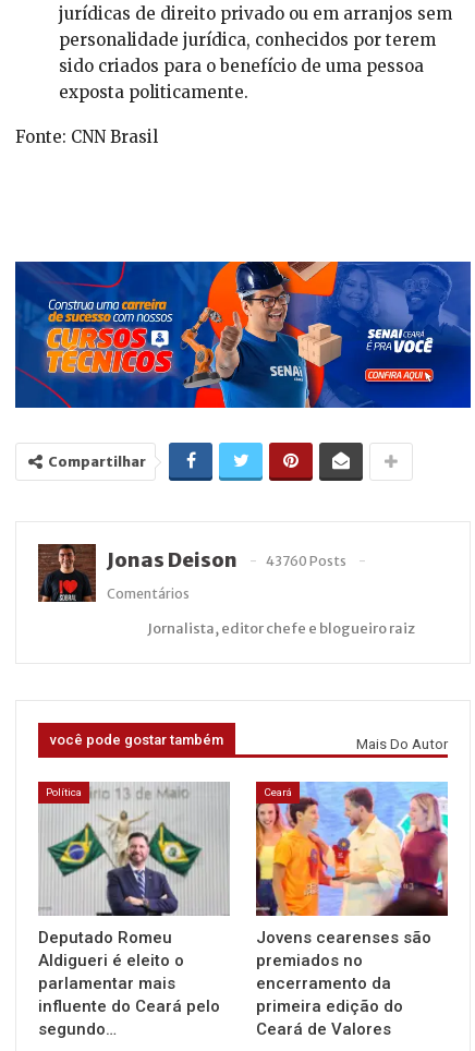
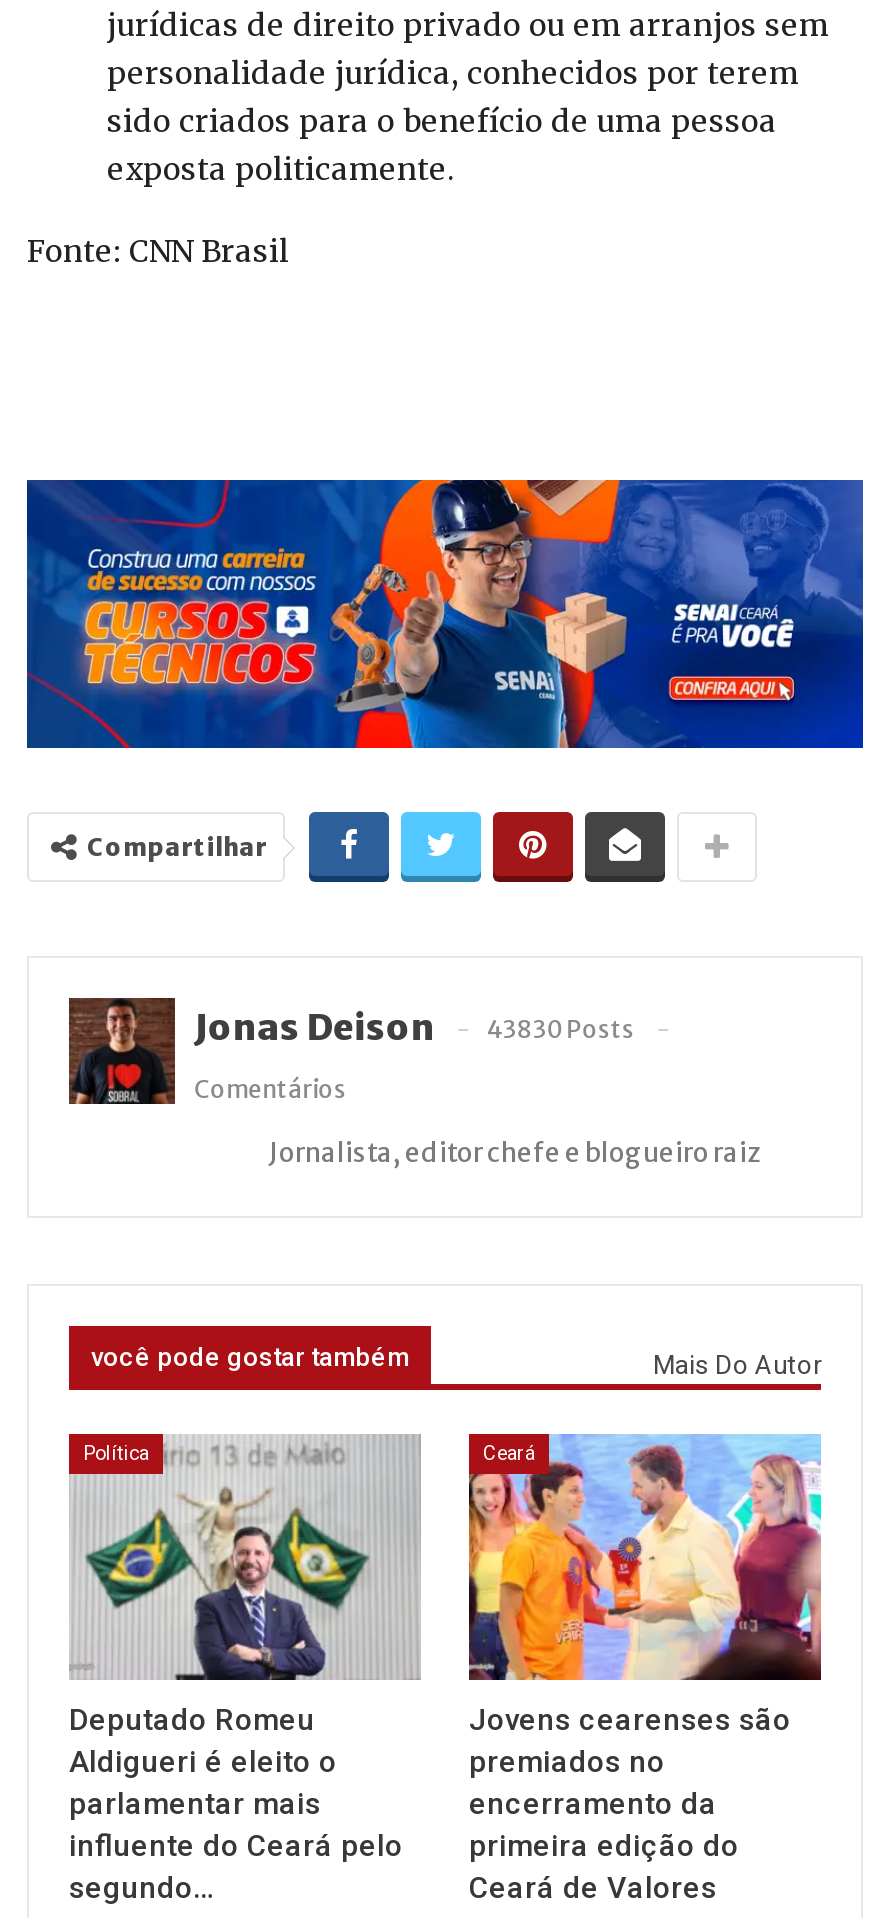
[106,547,346,572] Jonas Deison 43760 Posts -> [194,1004,634,1050] Jonas Deison 43830 Posts

